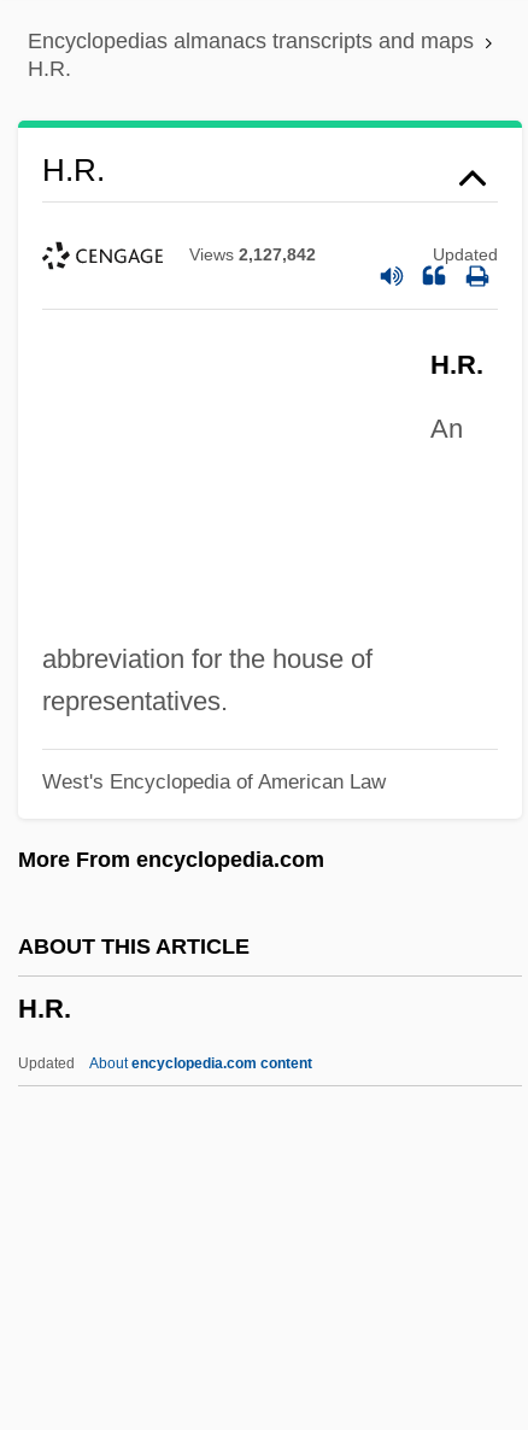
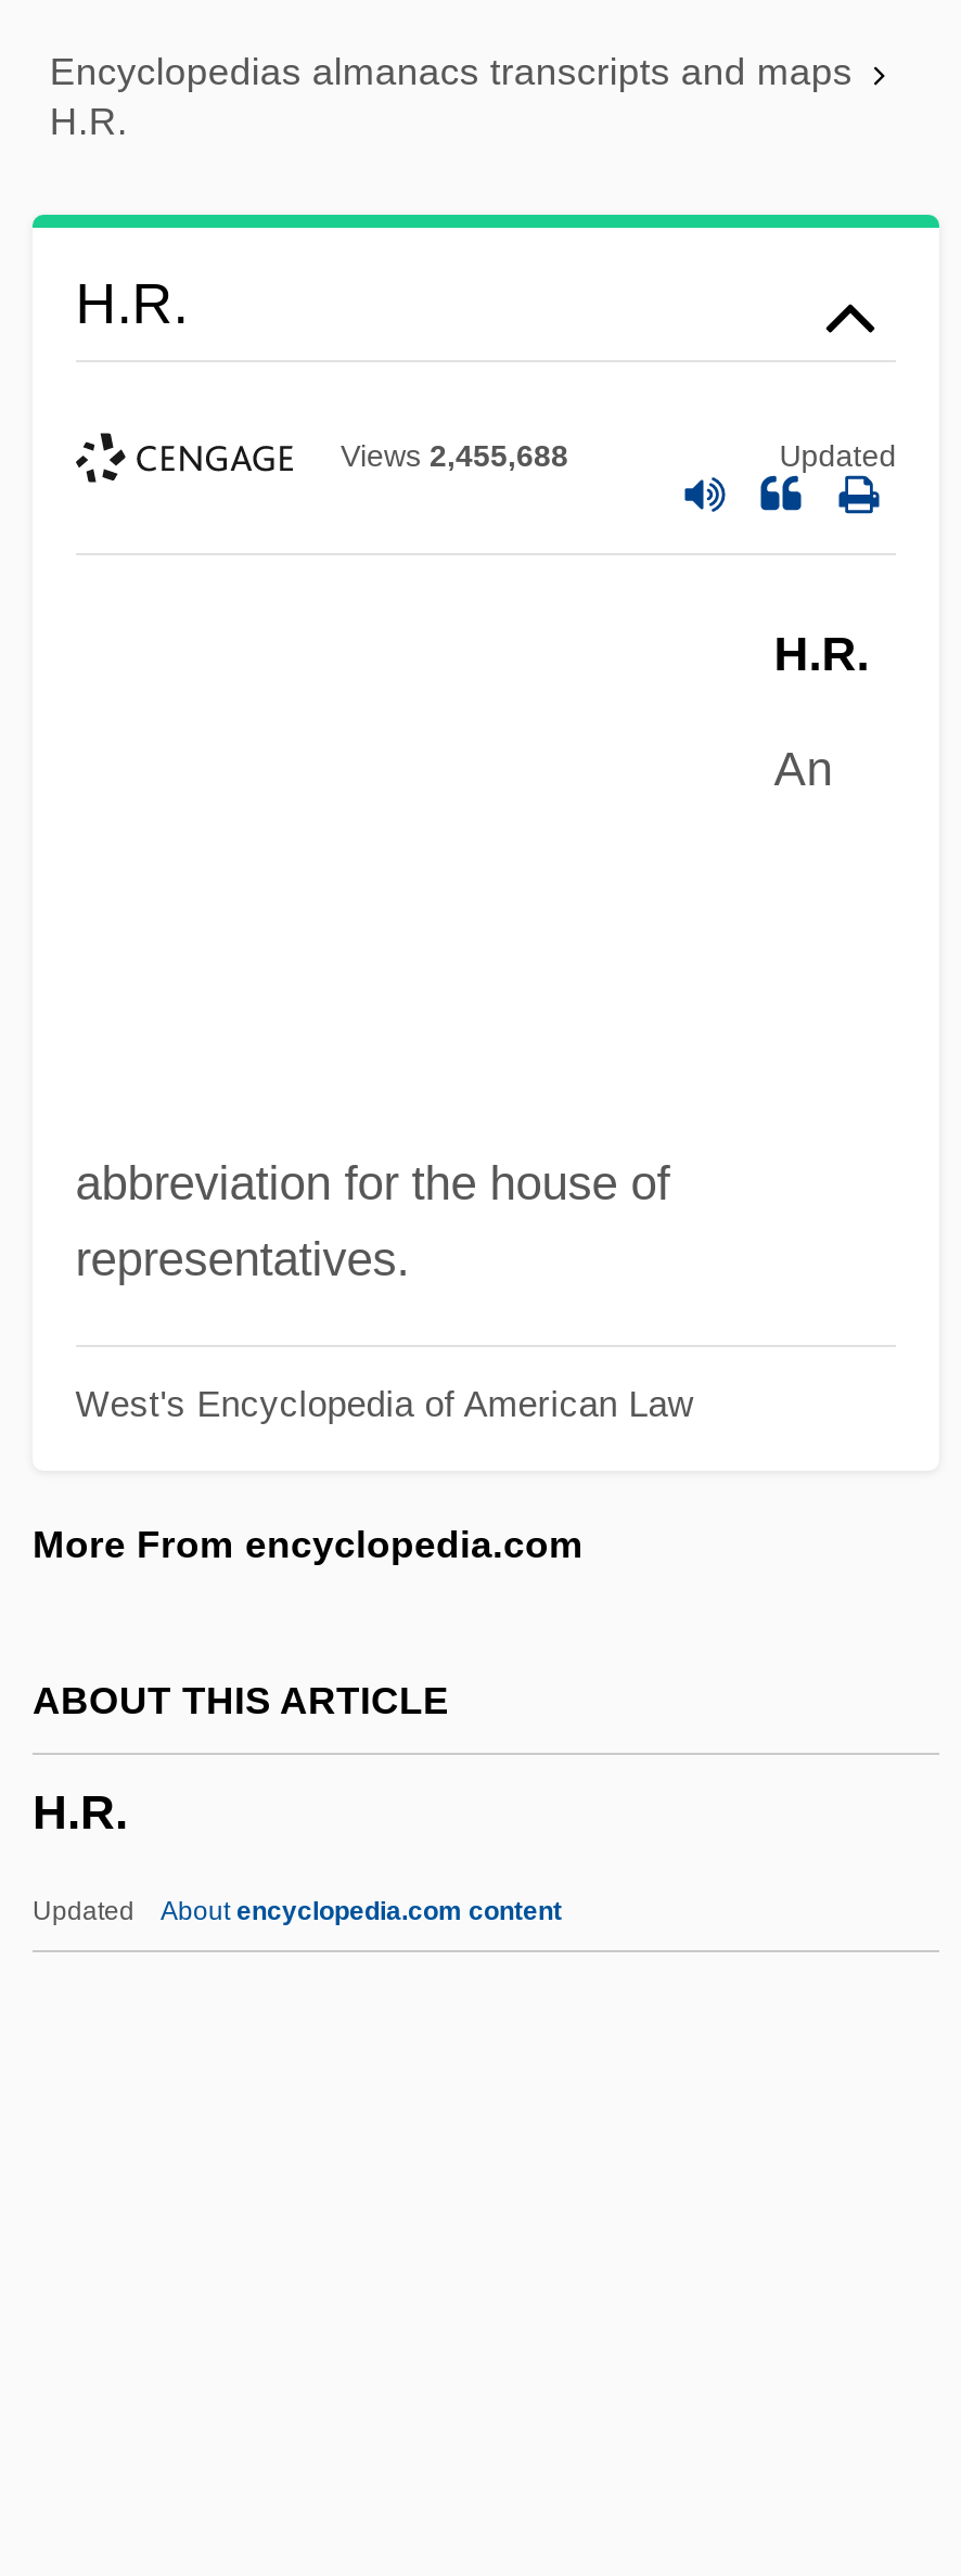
[189,245,316,265] Views 2,127,842 -> [341,439,568,474] Views 2,455,688

